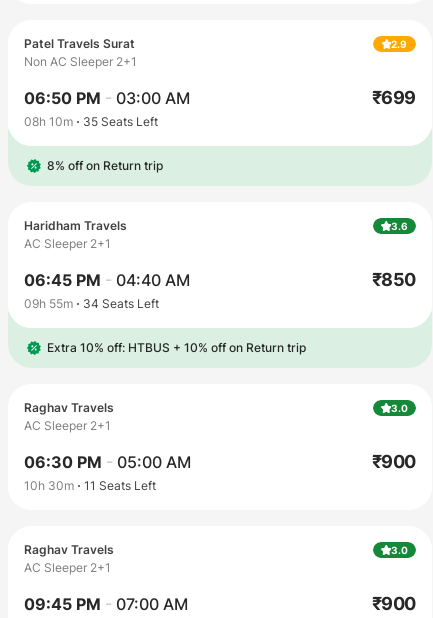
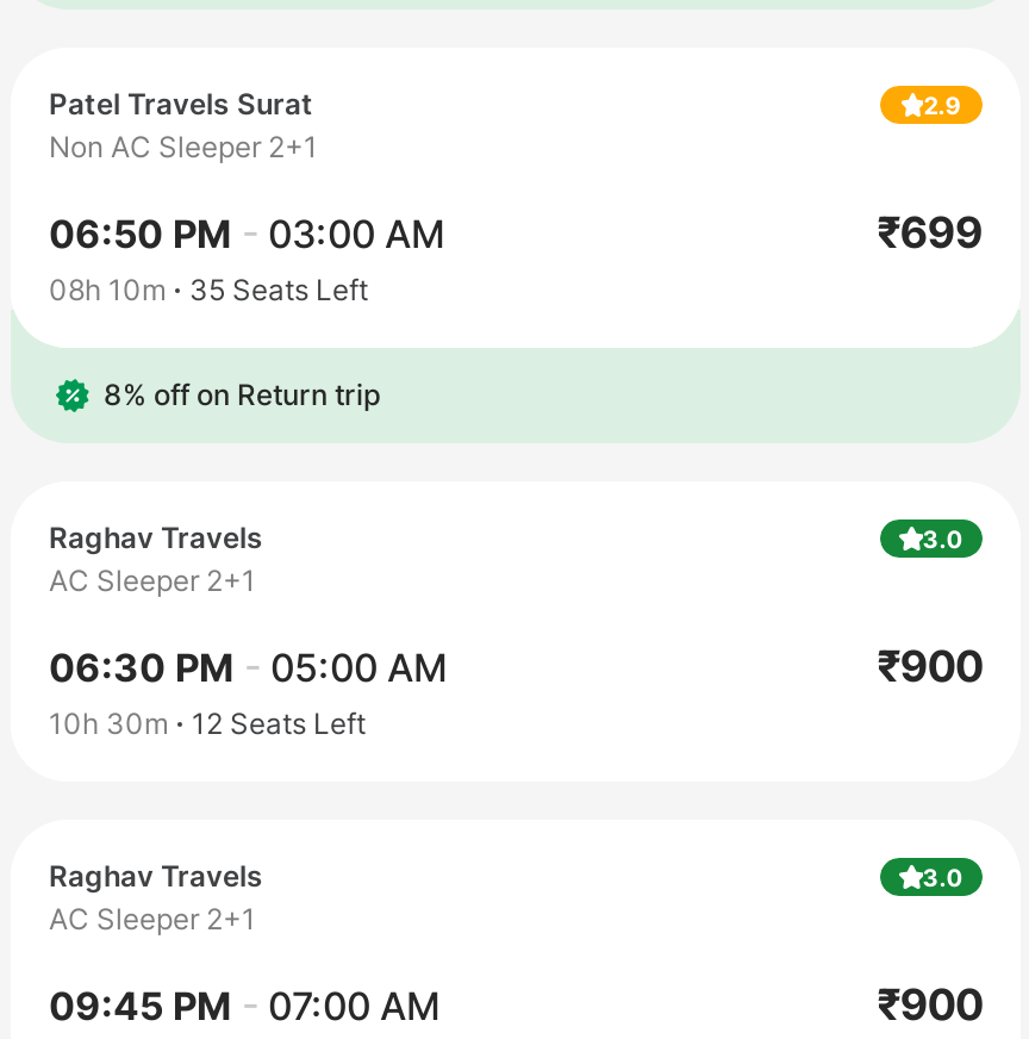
[24,218,416,355] Haridham Travels | 3.6 | AC Sleeper 2+1 | 06:45 PM - 04:40 AM | ₹850 | 09h 55m | 34 Seats Left | Extra 10% off: HTBUS + 10% off on Return trip -> none
[24,478,156,493] 10h 30m 11 Seats Left -> [49,705,366,741] 10h 30m 12 Seats Left

